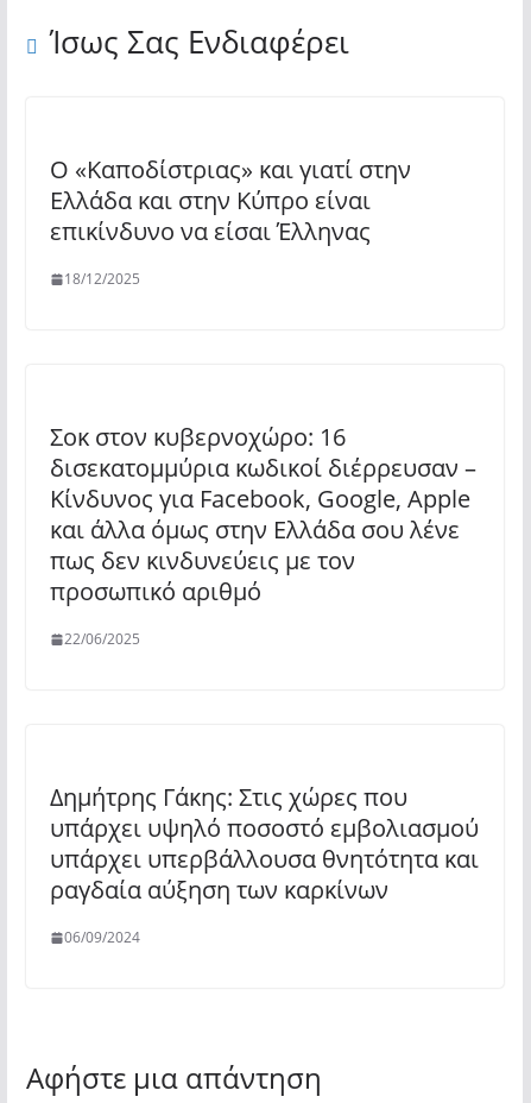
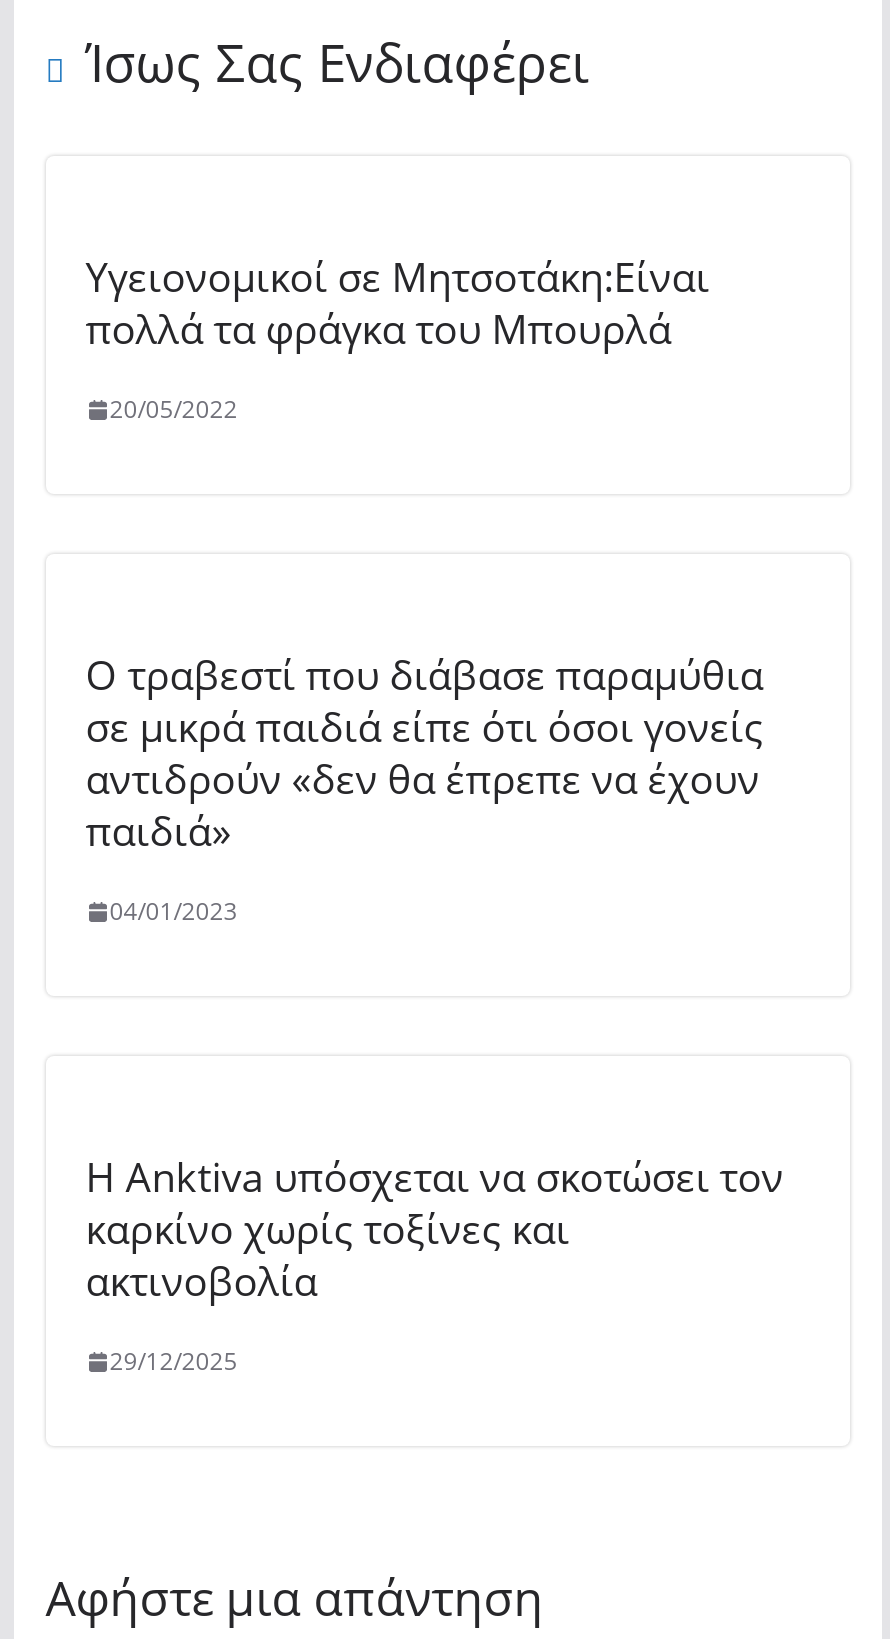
[50,153,411,247] Ο «Καποδίστριας» και γιατί στην | Ελλάδα και στην Κύπρο είναι | επικίνδυνο να είσαι Έλληνας -> [85,250,709,356] Υγειονομικοί σε Μητσοτάκη:Είναι | πολλά τα φράγκα του Μπουρλά
[64,269,140,289] 18/12/2025 -> [109,392,237,426] 20/05/2022
[50,421,476,607] Σοκ στον κυβερνοχώρο: 16 | δισεκατομμύρια κωδικοί διέρρευσαν – | Κίνδυνος για Facebook, Google, Apple | και άλλα όμως στην Ελλάδα σου λένε | πως δεν κινδυνεύεις με τον | προσωπικό αριθμό -> [85,648,763,858] Ο τραβεστί που διάβασε παραμύθια | σε μικρά παιδιά είπε ότι όσοι γονείς | αντιδρούν «δεν θα έπρεπε να έχουν | παιδιά»
[64,629,140,649] 22/06/2025 -> [109,894,237,928] 04/01/2023
[50,781,478,906] Δημήτρης Γάκης: Στις χώρες που | υπάρχει υψηλό ποσοστό εμβολιασμού | υπάρχει υπερβάλλουσα θνητότητα και | ραγδαία αύξηση των καρκίνων -> [85,1150,783,1308] Η Anktiva υπόσχεται να σκοτώσει τον | καρκίνο χωρίς τοξίνες και | ακτινοβολία
[64,927,140,947] 06/09/2024 -> [109,1344,237,1378] 29/12/2025

